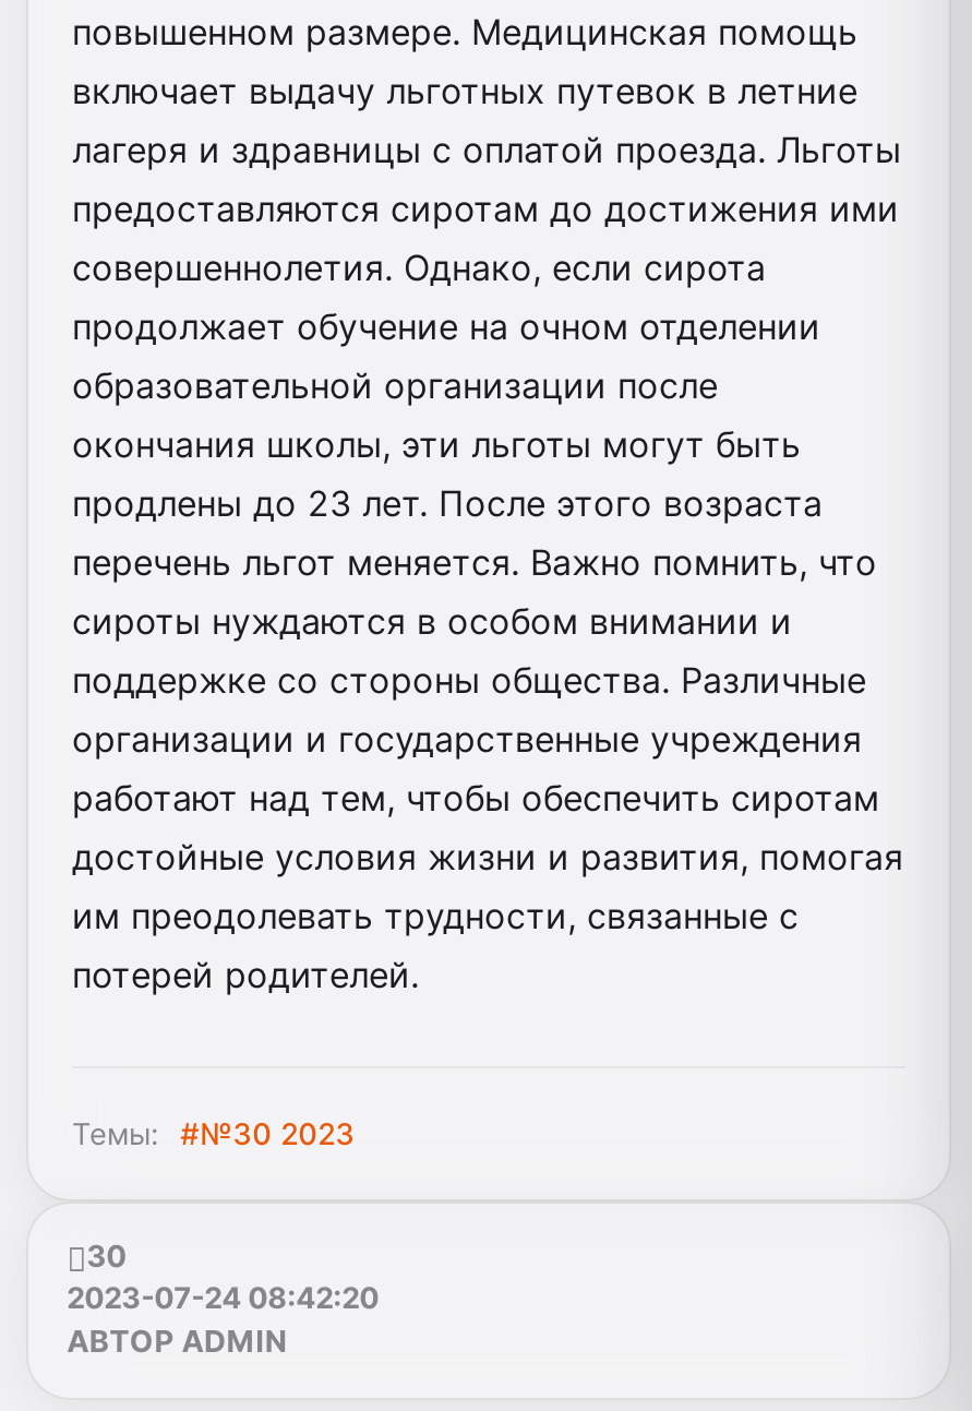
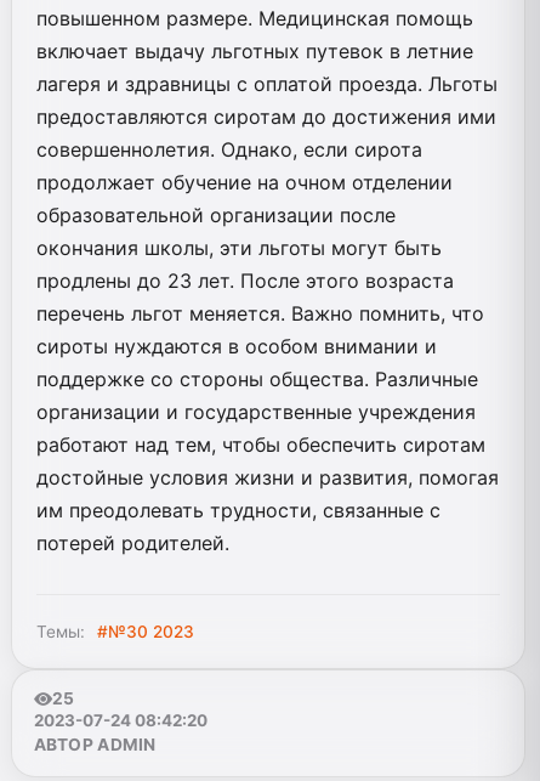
[86,1238,126,1273] 30 -> [52,689,74,708] 25

